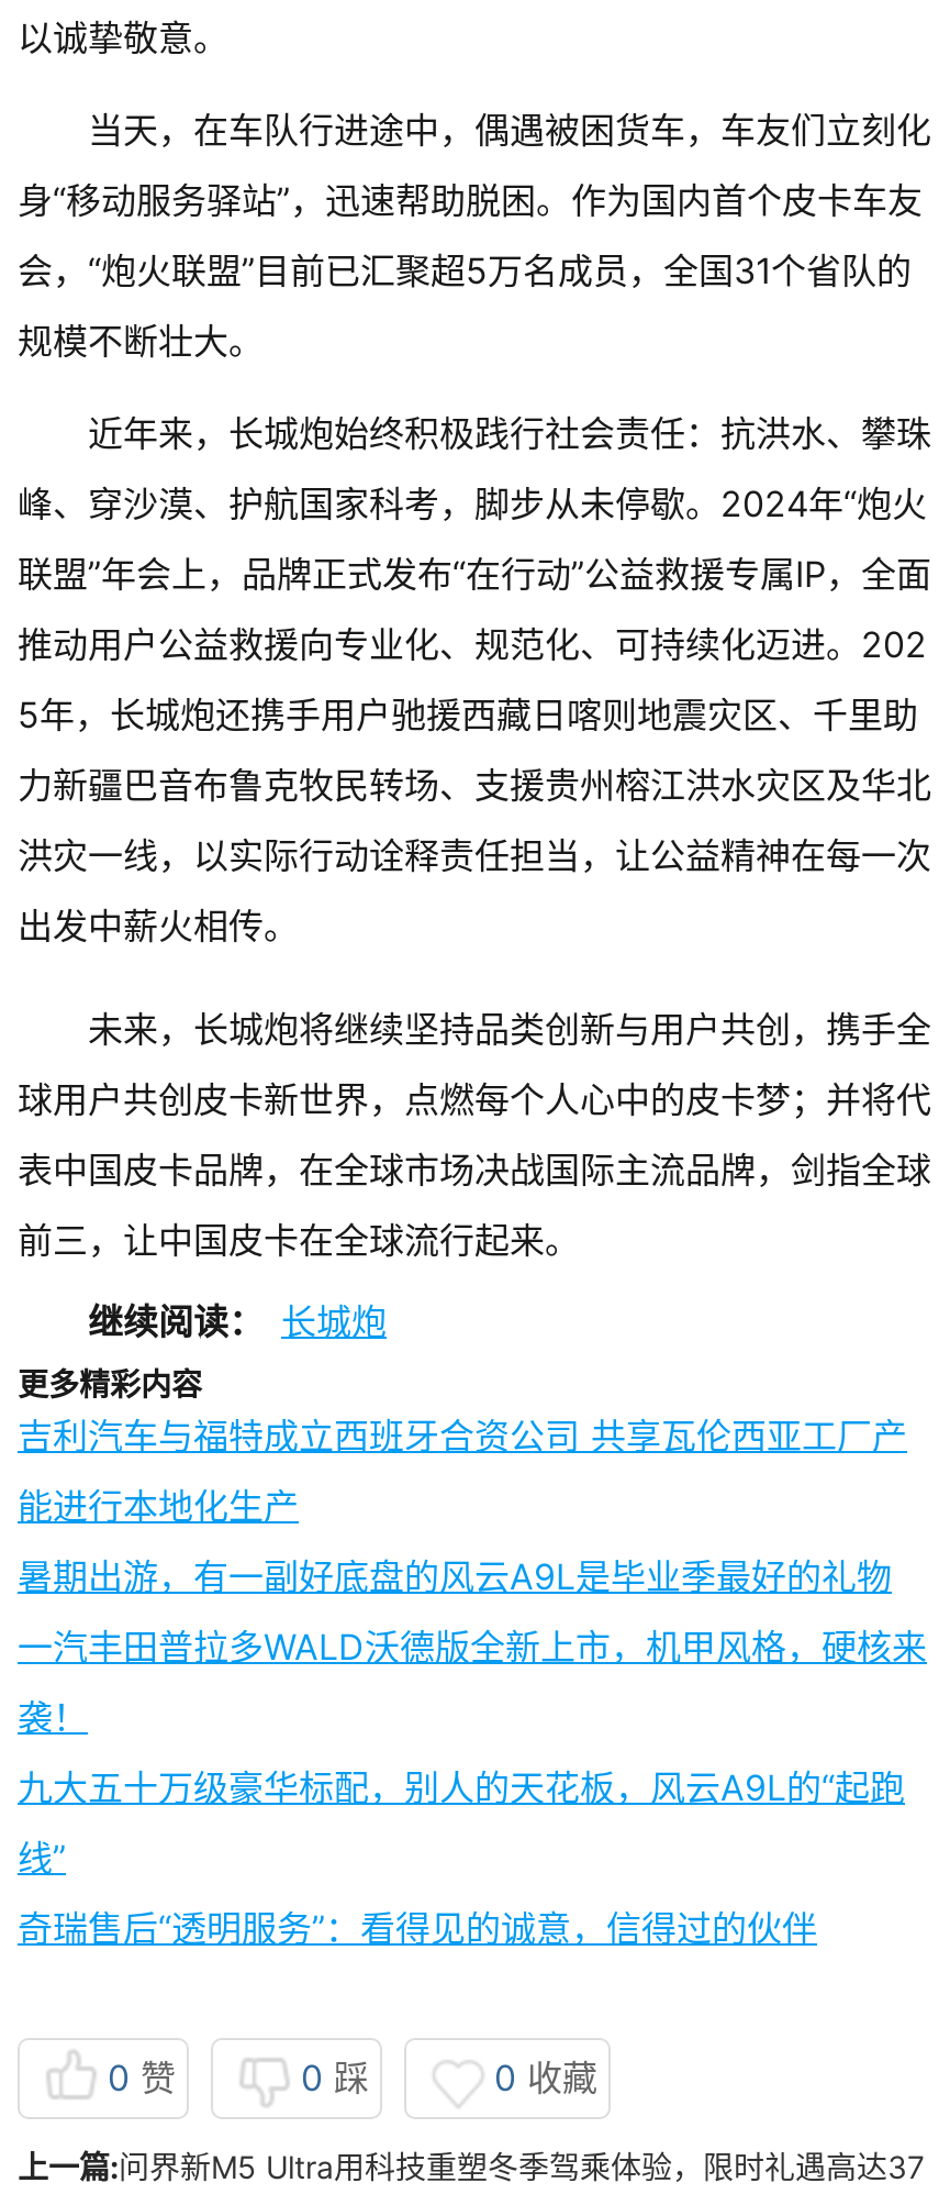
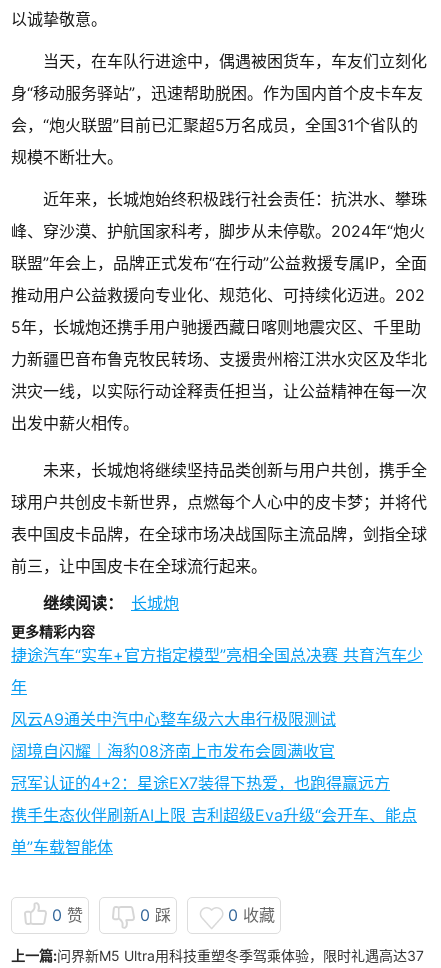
[18,1414,927,1950] 吉利汽车与福特成立西班牙合资公司 共享瓦伦西亚工厂产 | 能进行本地化生产 | 暑期出游，有一副好底盘的风云A9L是毕业季最好的礼物 | 一汽丰田普拉多WALD沃德版全新上市，机甲风格，硬核来 | 袭！ | 九大五十万级豪华标配，别人的天花板，风云A9L的“起跑 | 线” | 奇瑞售后“透明服务”：看得见的诚意，信得过的伙伴 -> [11,645,423,857] 捷途汽车“实车+官方指定模型”亮相全国总决赛 共育汽车少 | 年 | 风云A9通关中汽中心整车级六大串行极限测试 | 阔境自闪耀｜海豹08济南上市发布会圆满收官 | 冠军认证的4+2：星途EX7装得下热爱，也跑得赢远方 | 携手生态伙伴刷新AI上限 吉利超级Eva升级“会开车、能点 | 单”车载智能体

